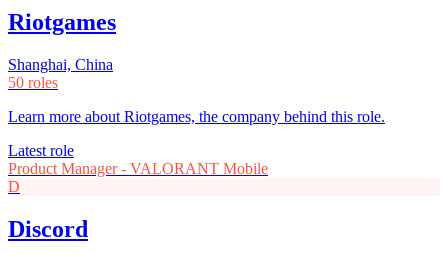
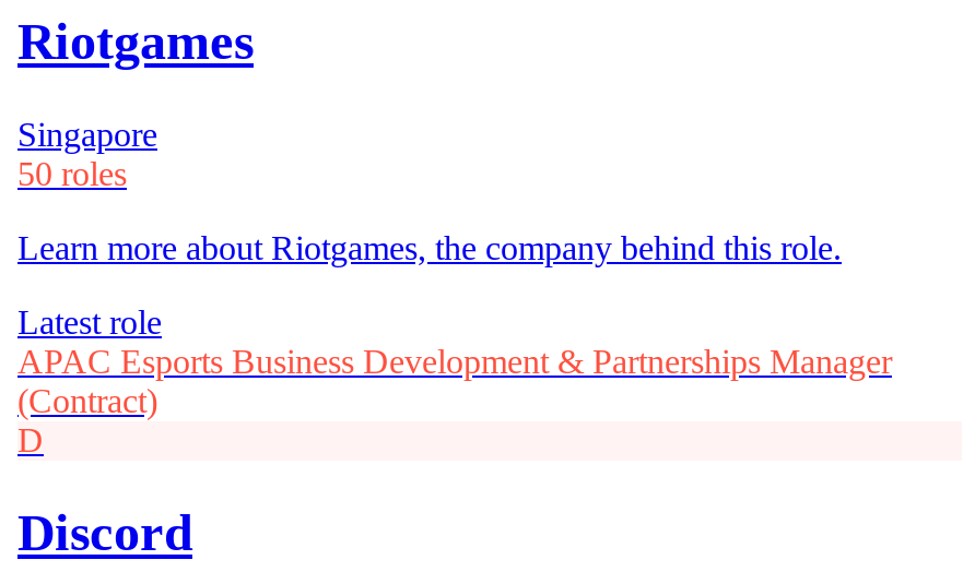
[8,56,113,73] Shanghai, China -> [17,116,157,153] Singapore
[8,160,268,177] Product Manager - VALORANT Mobile -> [17,343,892,419] APAC Esports Business Development & Partnerships Manager | (Contract)

